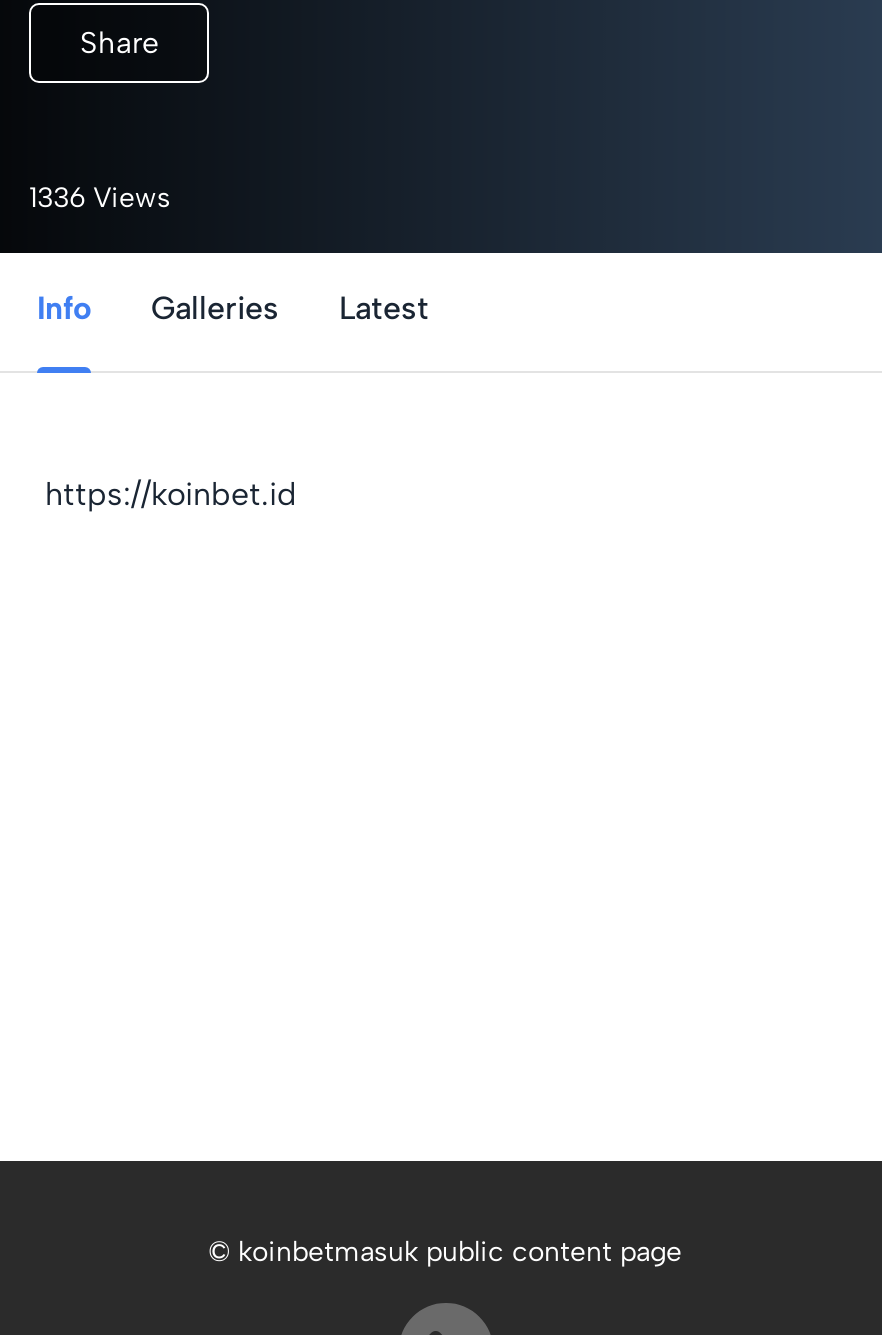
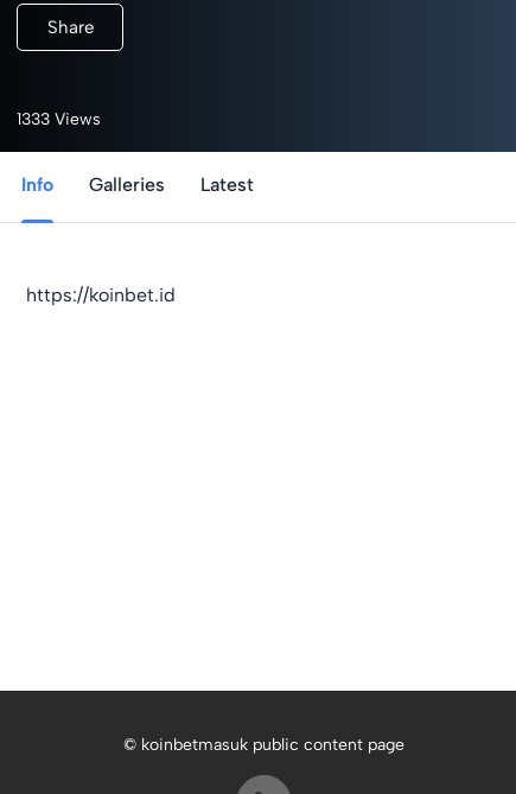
[29,181,171,215] 1336 Views -> [17,109,101,129] 1333 Views

